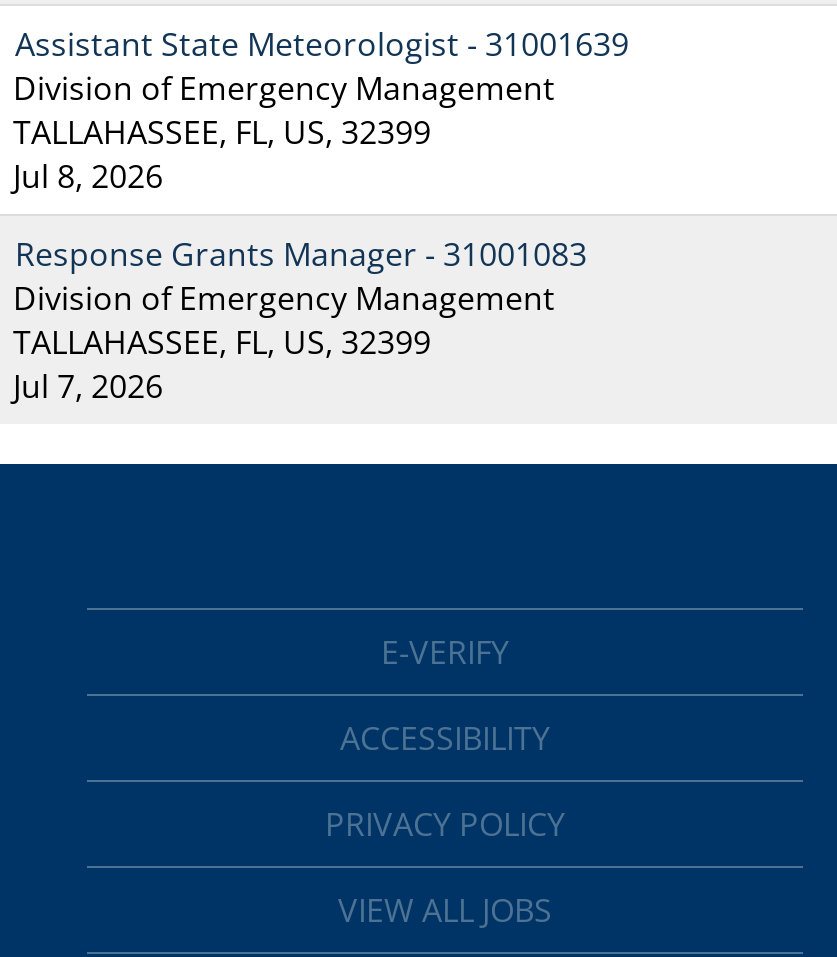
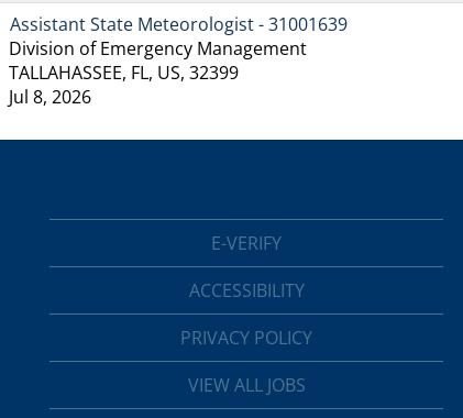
[13,231,587,407] Response Grants Manager - 31001083 | Division of Emergency Management | TALLAHASSEE, FL, US, 32399 | Jul 7, 2026 -> none

